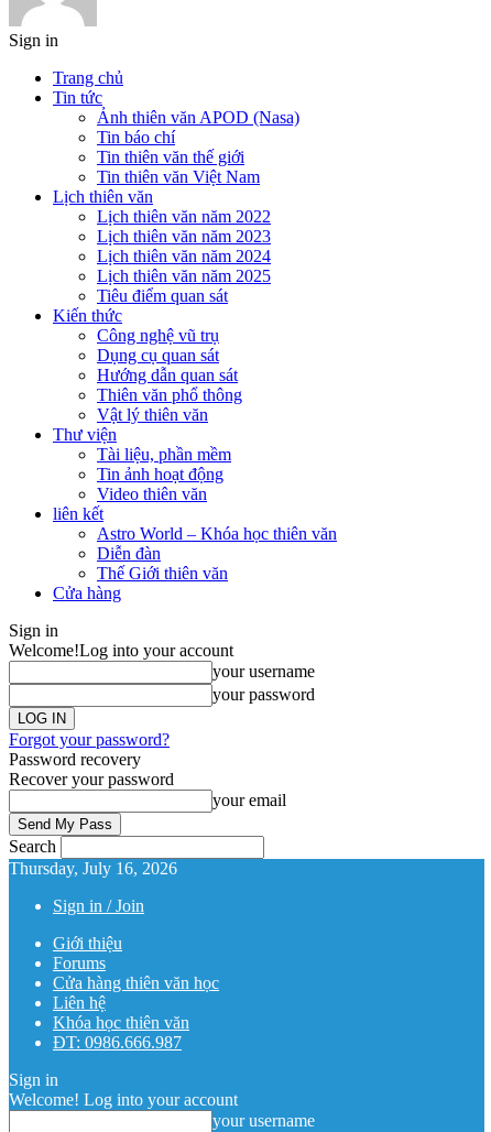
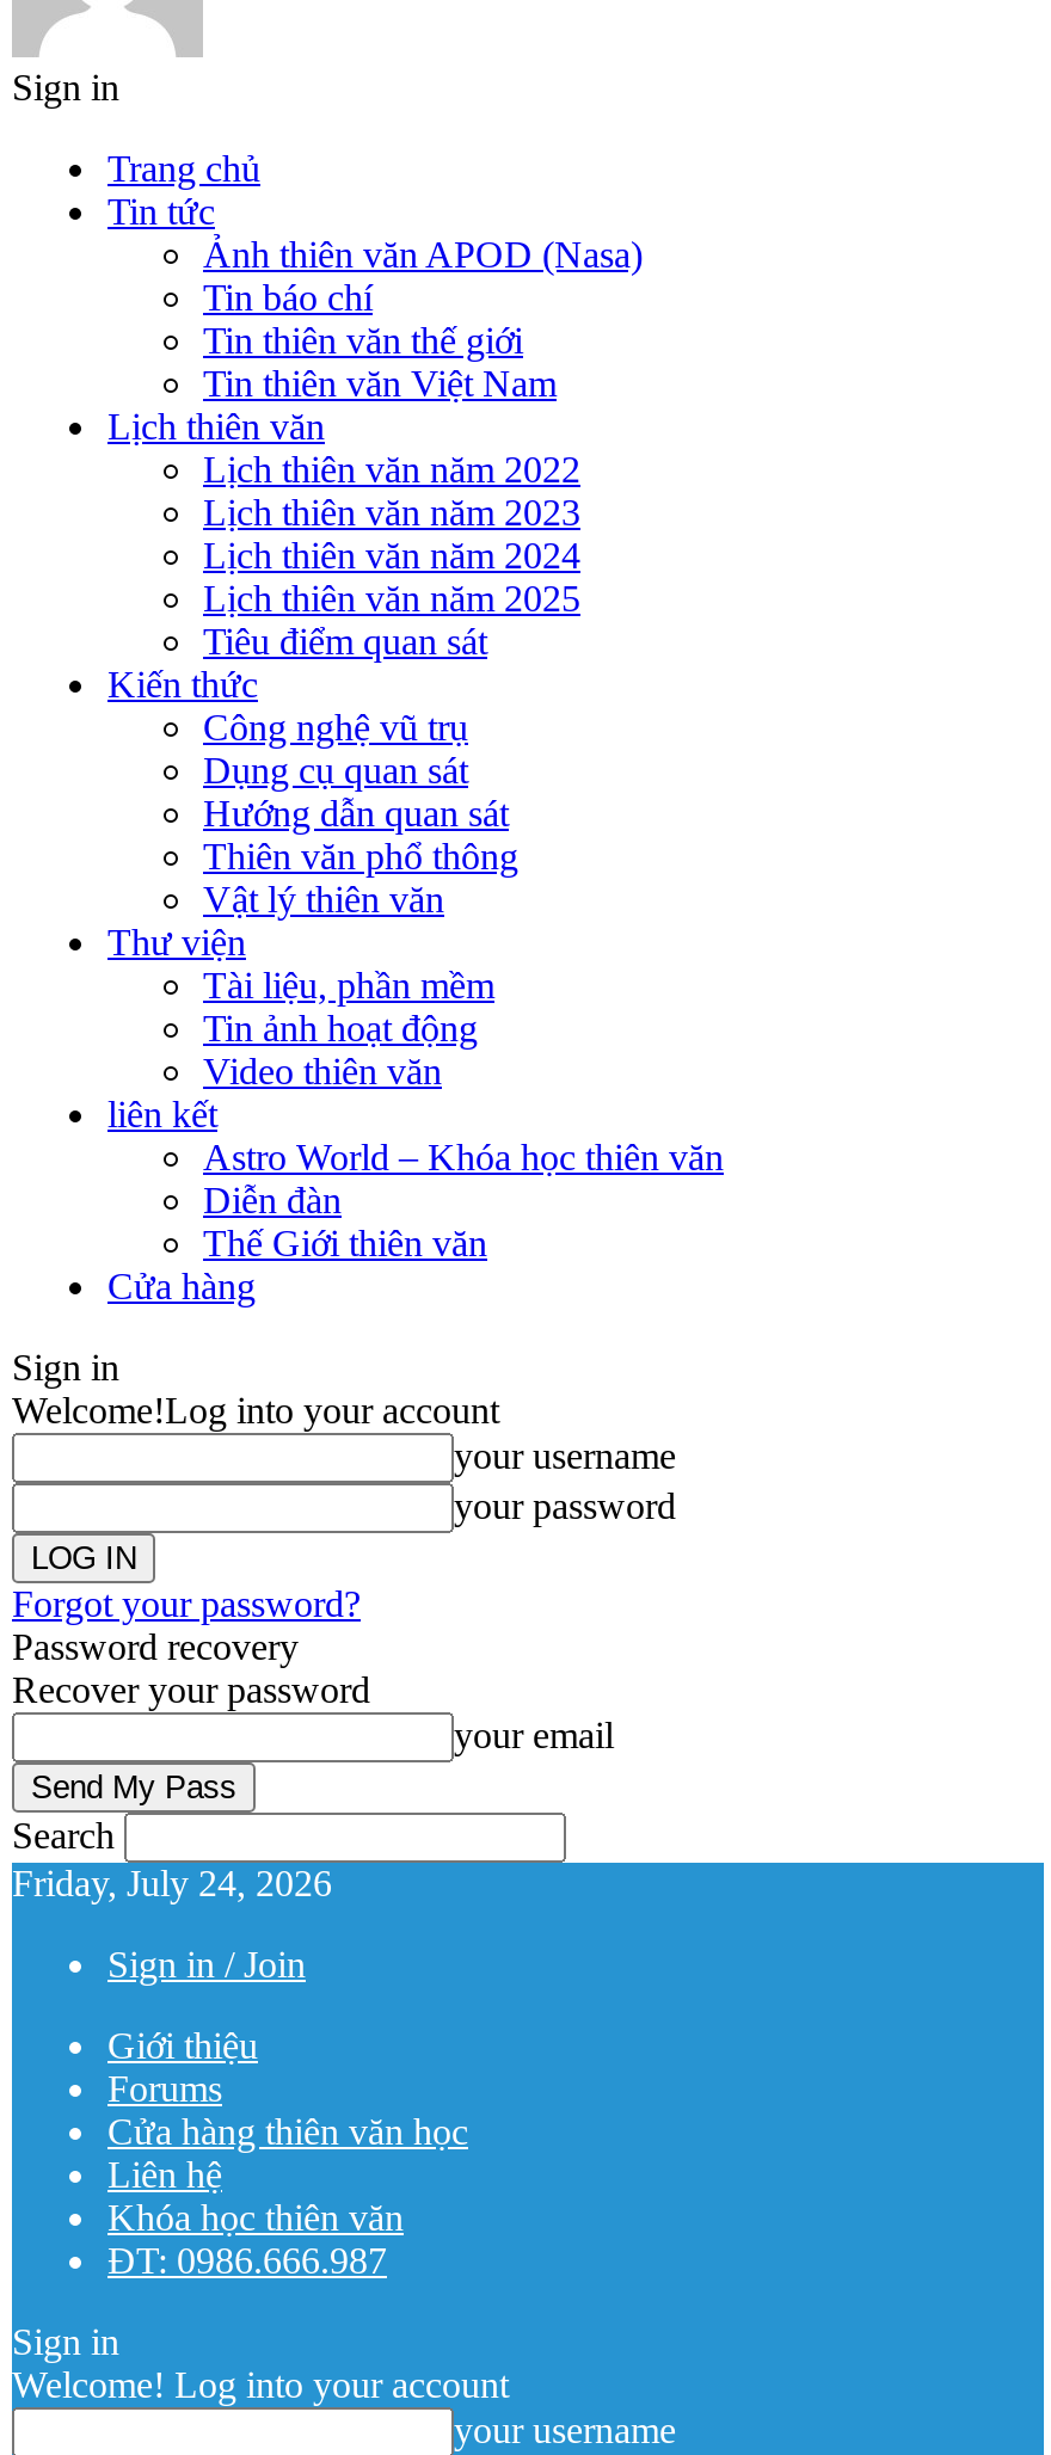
[9,859,177,878] Thursday, July 16, 2026 -> [12,1863,332,1903] Friday, July 24, 2026

